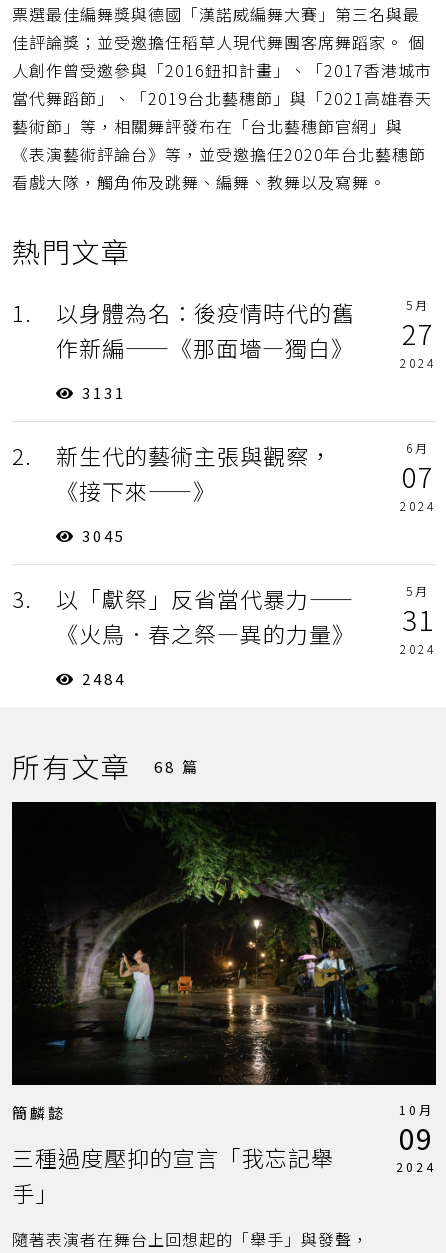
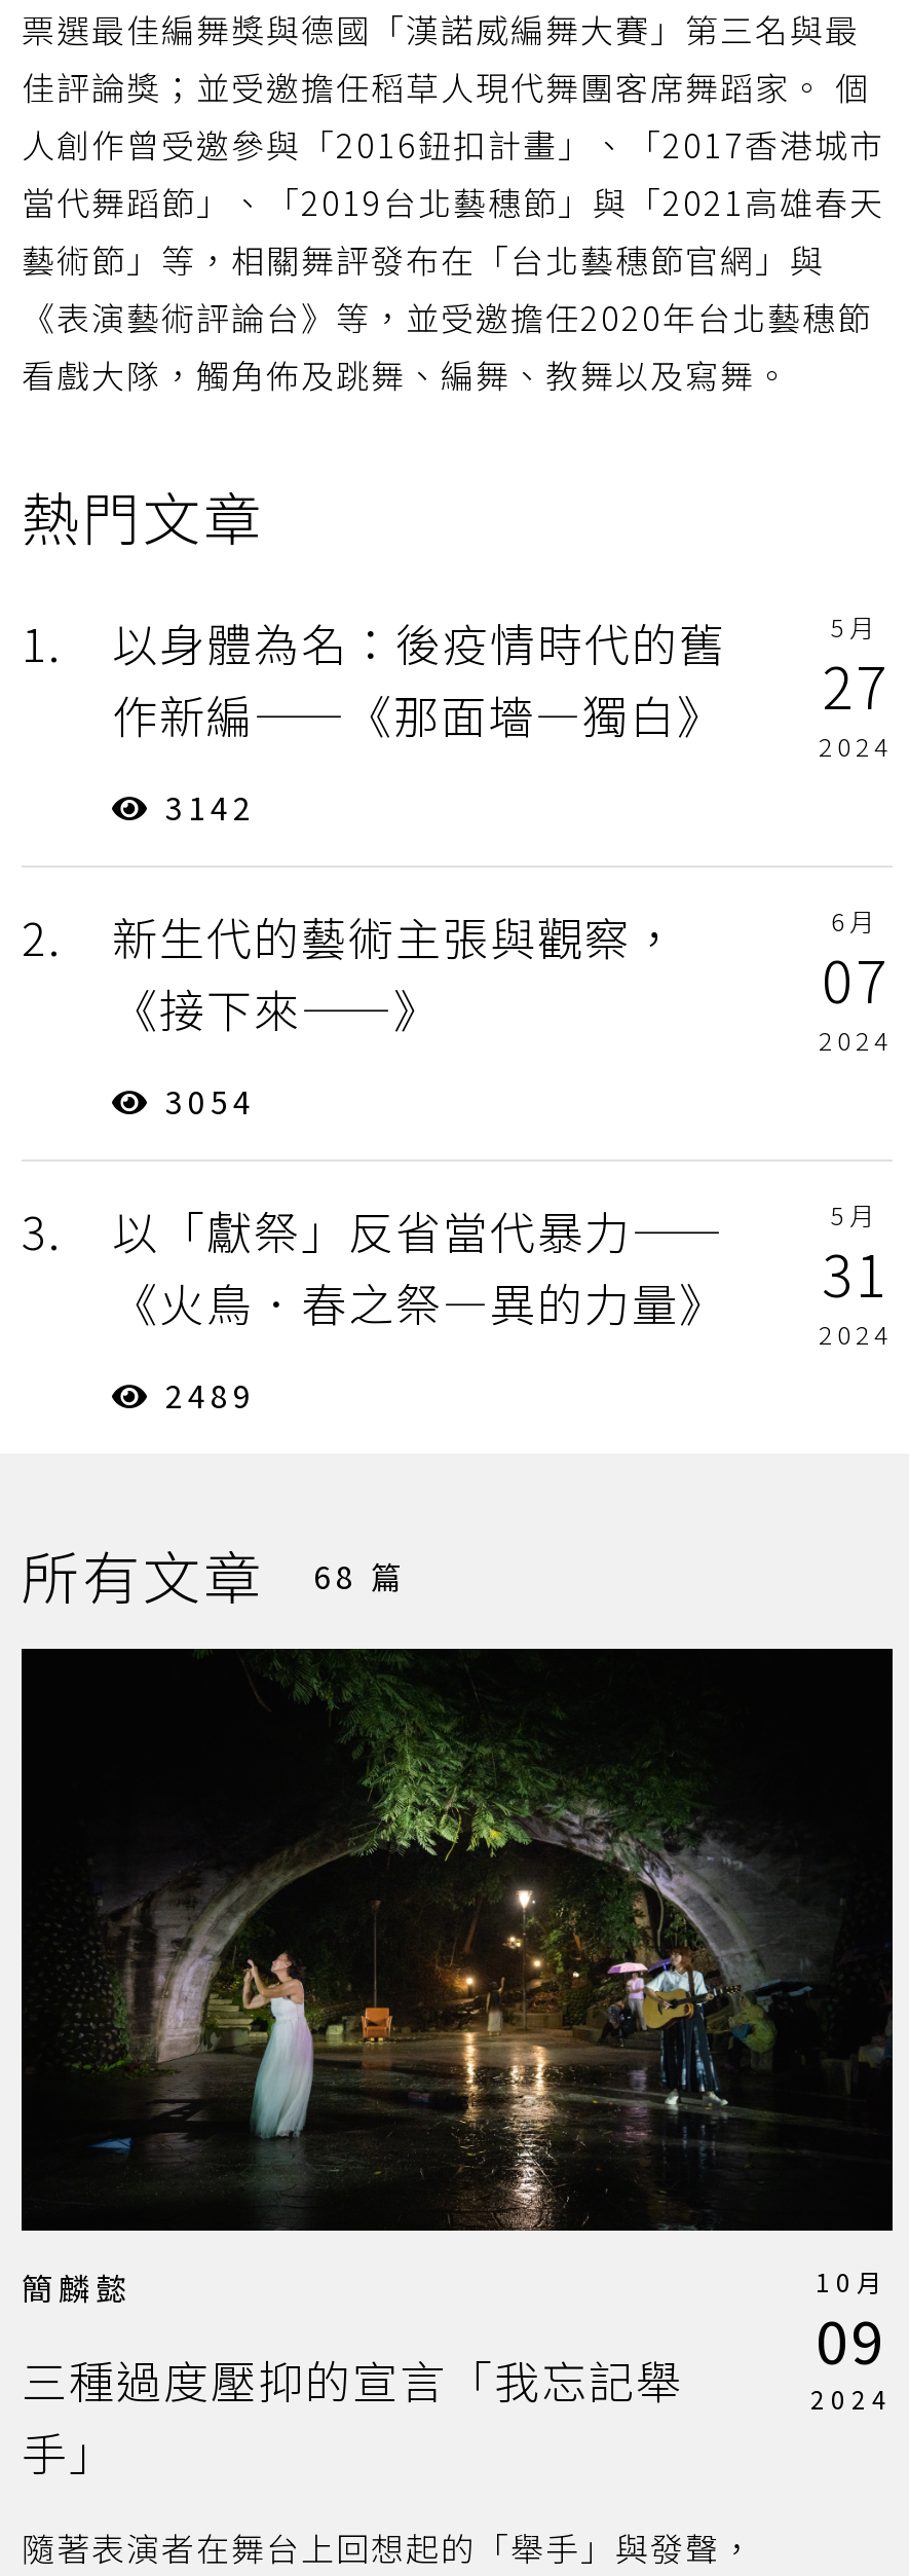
[82,382,126,403] 3131 -> [165,785,256,829] 3142
[82,525,126,546] 3045 -> [165,1079,256,1123] 3054
[82,668,126,689] 2484 -> [165,1373,256,1416] 2489

